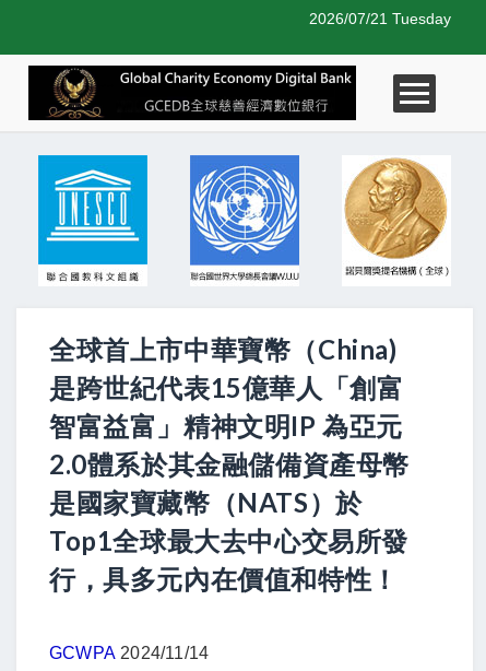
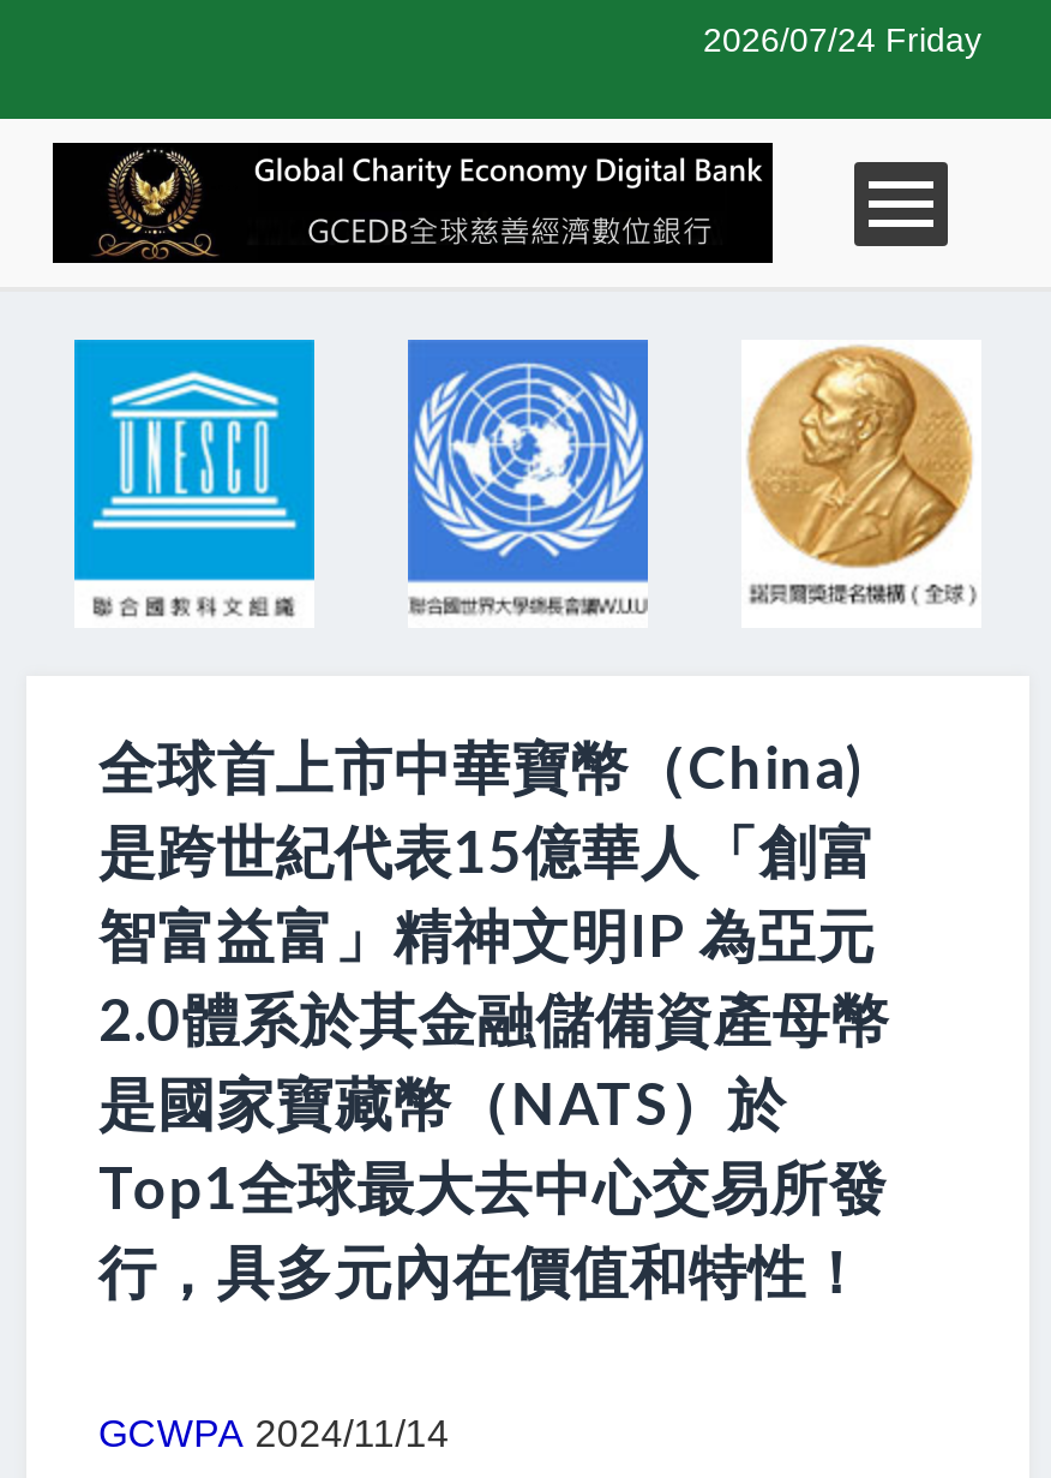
[309,10,451,27] 2026/07/21 Tuesday -> [703,20,981,59] 2026/07/24 Friday

